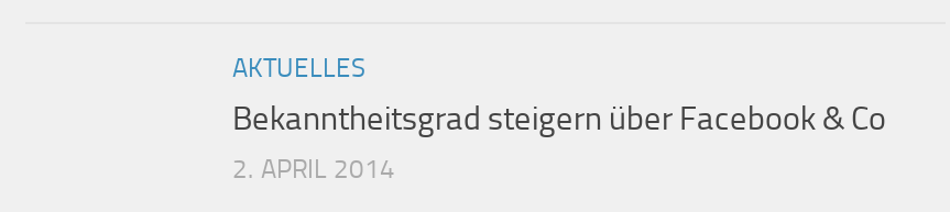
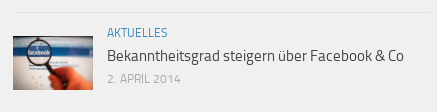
none -> [12,35,94,91] [image]

